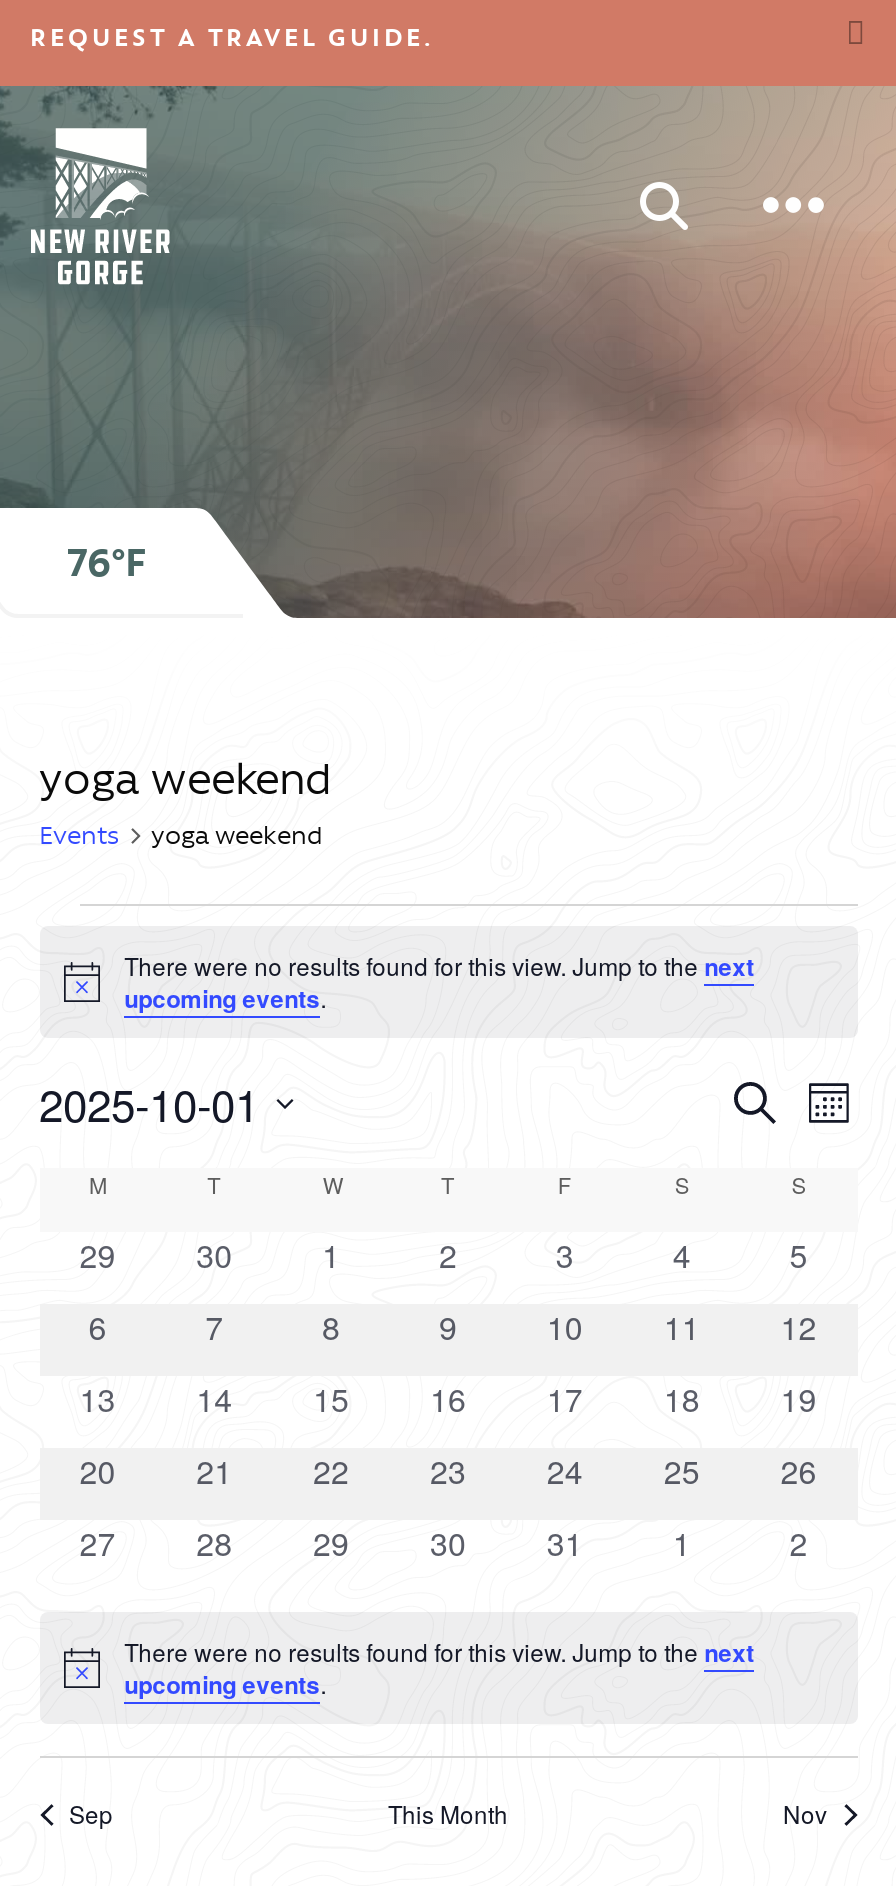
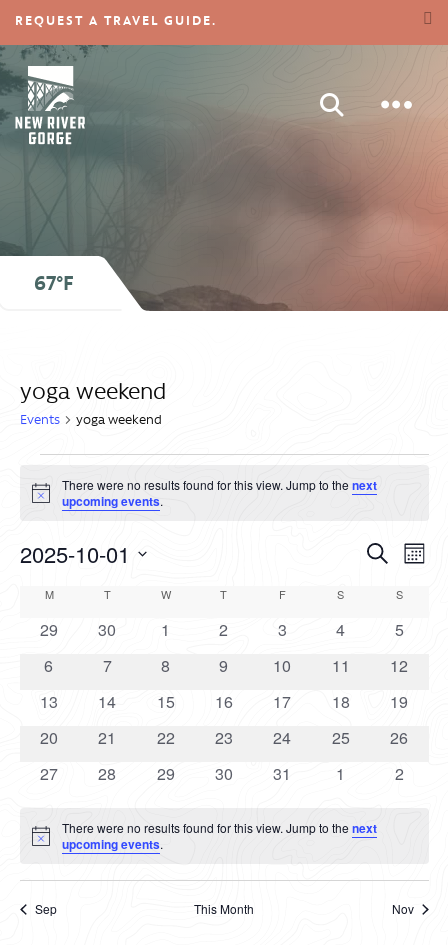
[67,538,147,586] 76°F -> [33,271,73,295] 67°F

